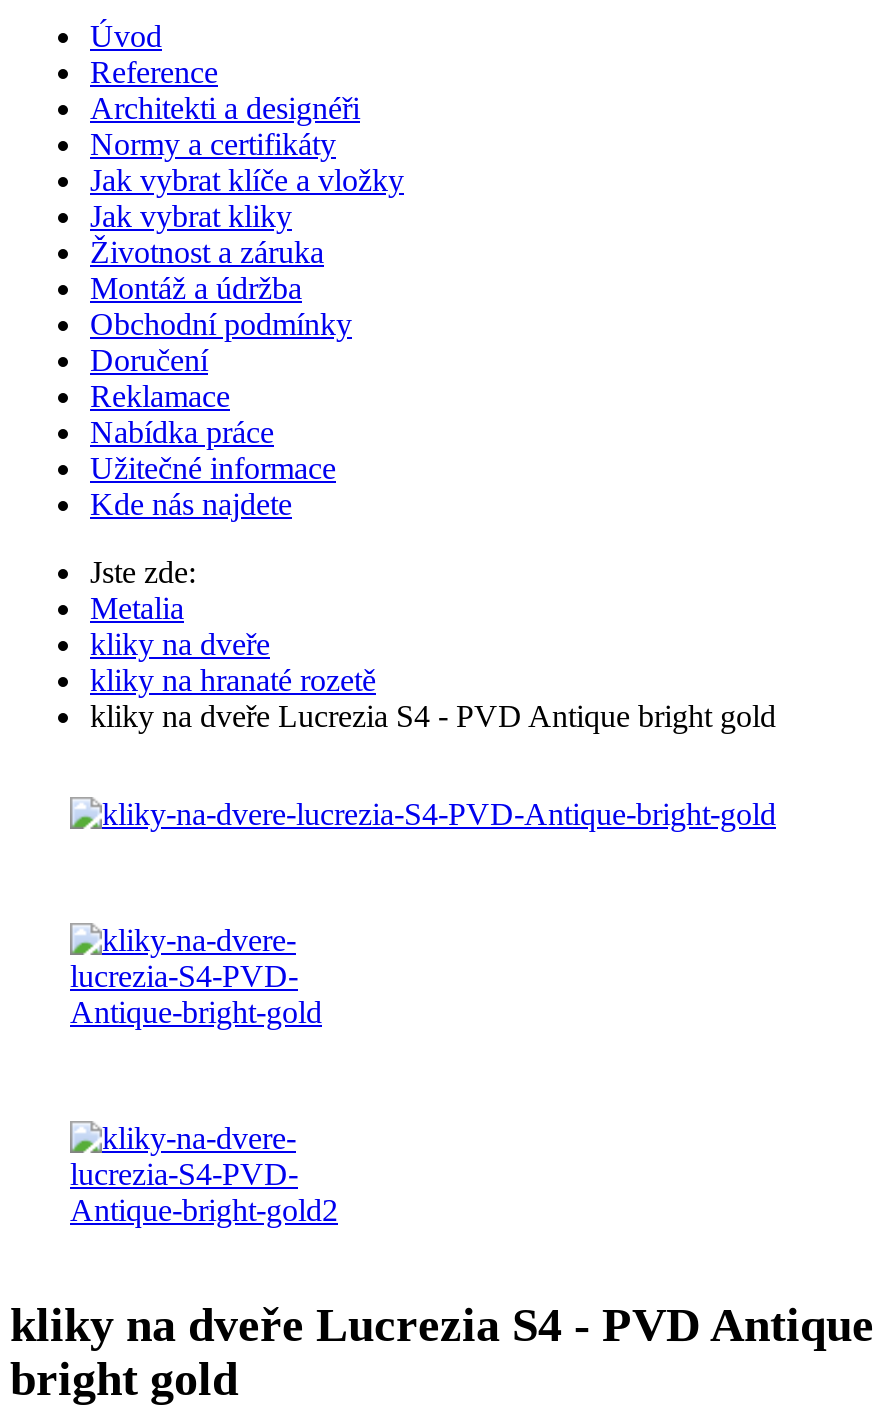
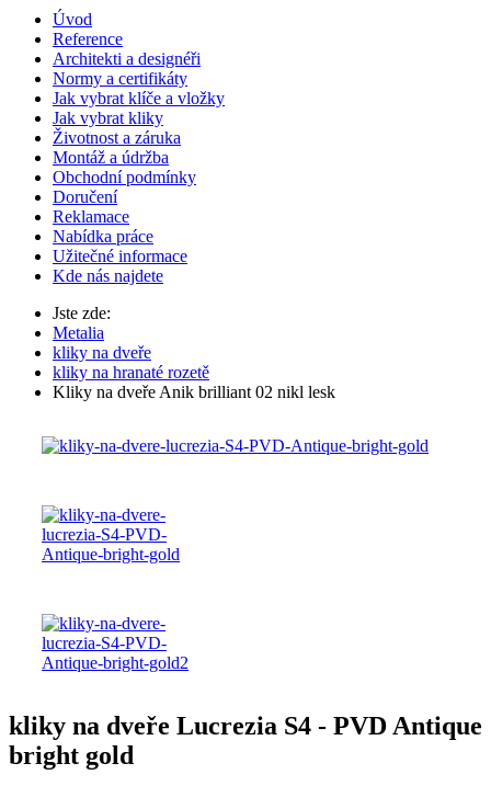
[90,700,776,734] kliky na dveře Lucrezia S4 - PVD Antique bright gold -> [53,383,335,402] Kliky na dveře Anik brilliant 02 nikl lesk

